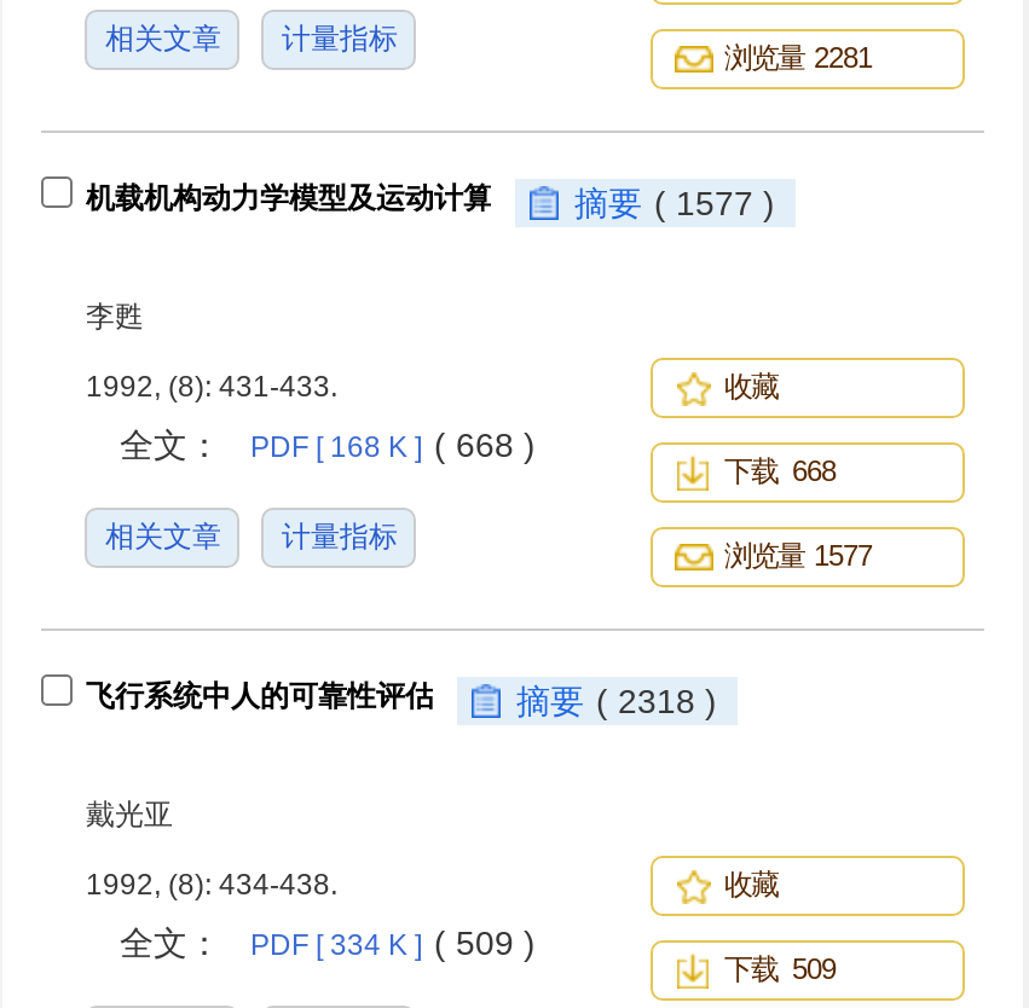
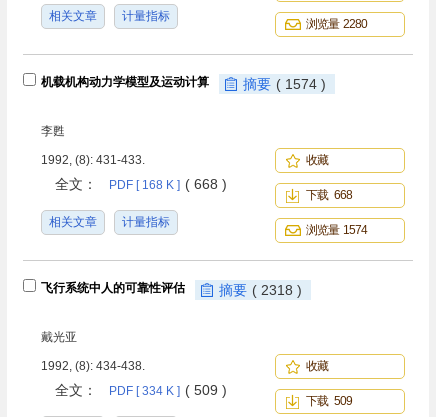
[724,41,872,75] 浏览量 2281 -> [305,17,366,31] 浏览量 2280
[574,184,775,222] 摘要 ( 1577 ) -> [243,76,326,92] 摘要 ( 1574 )
[724,539,872,573] 浏览量 1577 -> [305,223,366,237] 浏览量 1574

